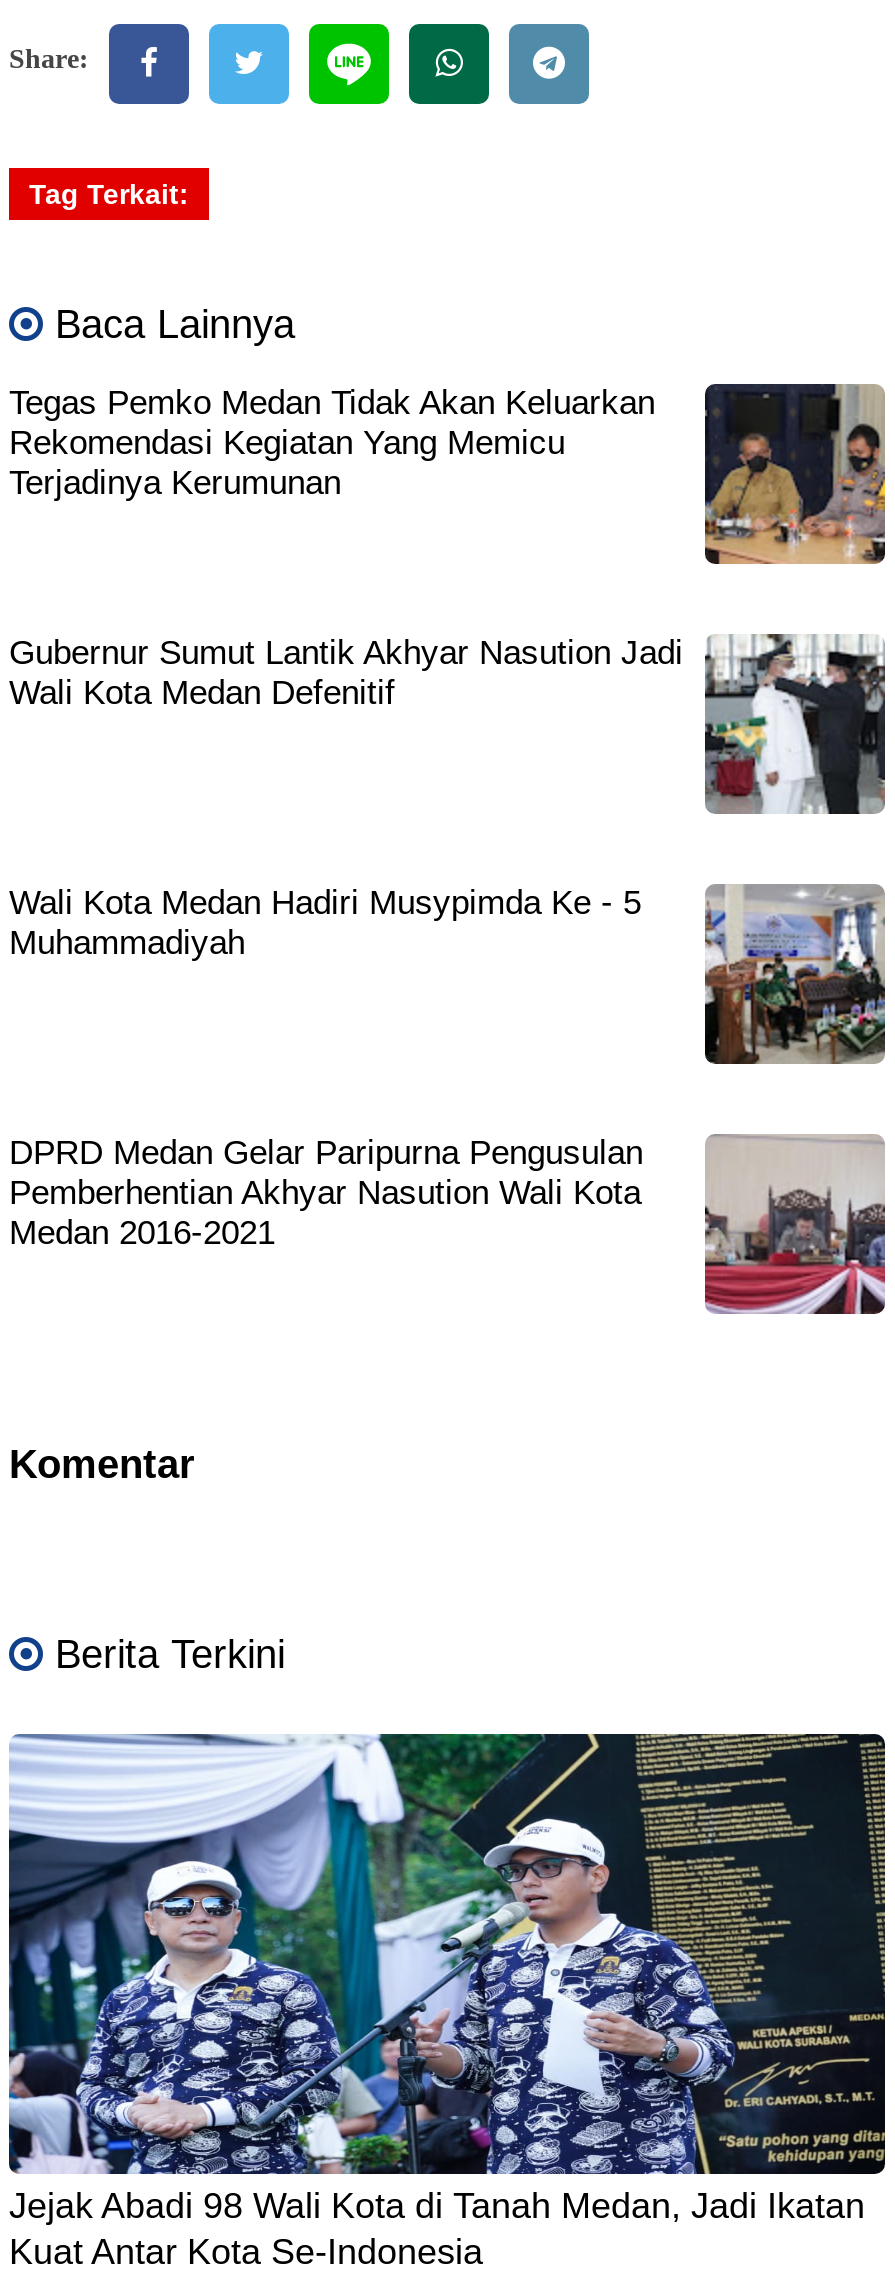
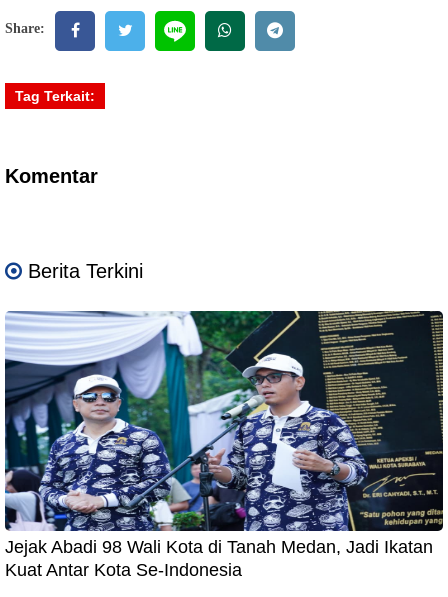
[9,303,887,566] [image] | Baca Lainnya | Tegas Pemko Medan Tidak Akan Keluarkan | Rekomendasi Kegiatan Yang Memicu | Terjadinya Kerumunan -> none
[9,632,885,816] [image] | Gubernur Sumut Lantik Akhyar Nasution Jadi | Wali Kota Medan Defenitif -> none
[9,882,887,1066] [image] | Wali Kota Medan Hadiri Musypimda Ke - 5 | Muhammadiyah -> none
[9,1132,887,1316] [image] | DPRD Medan Gelar Paripurna Pengusulan | Pemberhentian Akhyar Nasution Wali Kota | Medan 2016-2021 -> none

